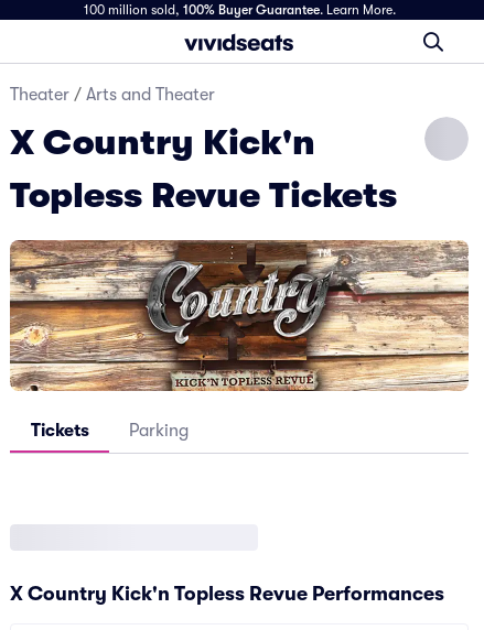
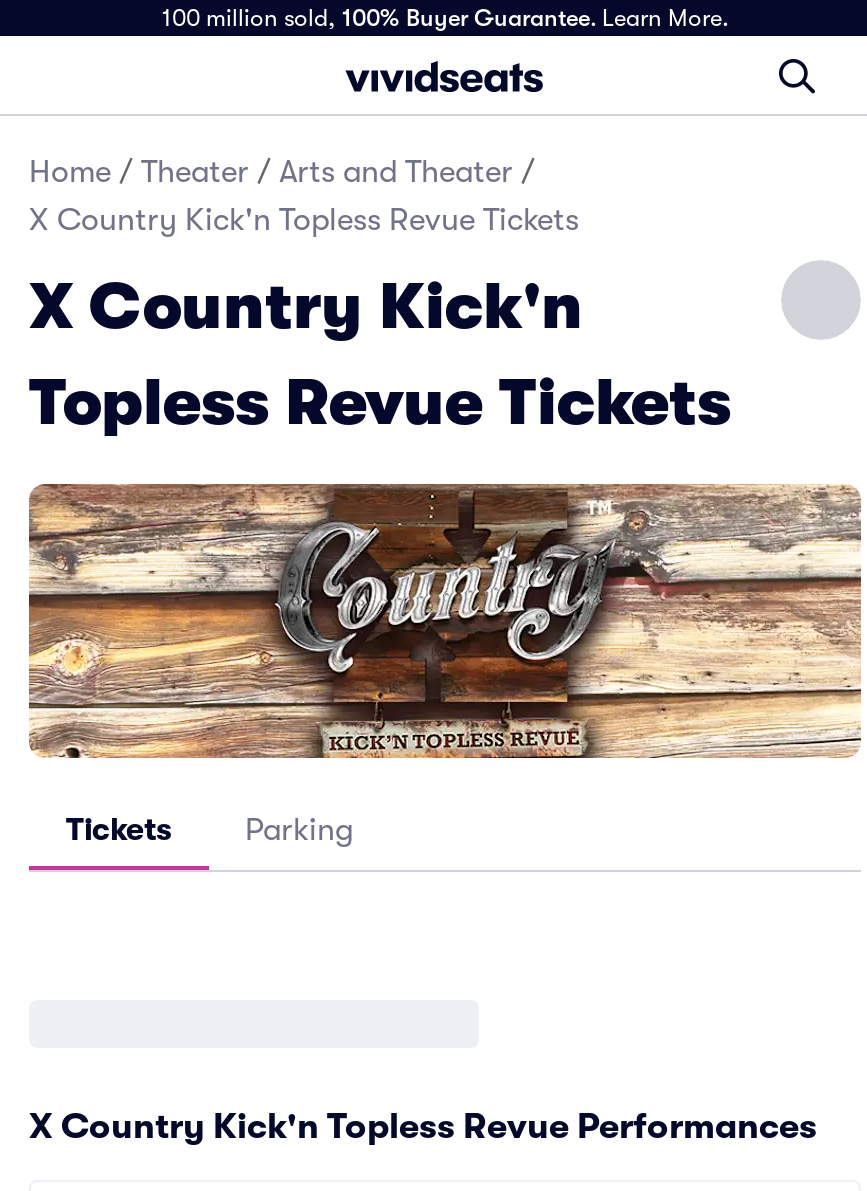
[10,85,215,105] Theater / Arts and Theater -> [29,154,579,238] Home / Theater / Arts and Theater / | X Country Kick'n Topless Revue Tickets

